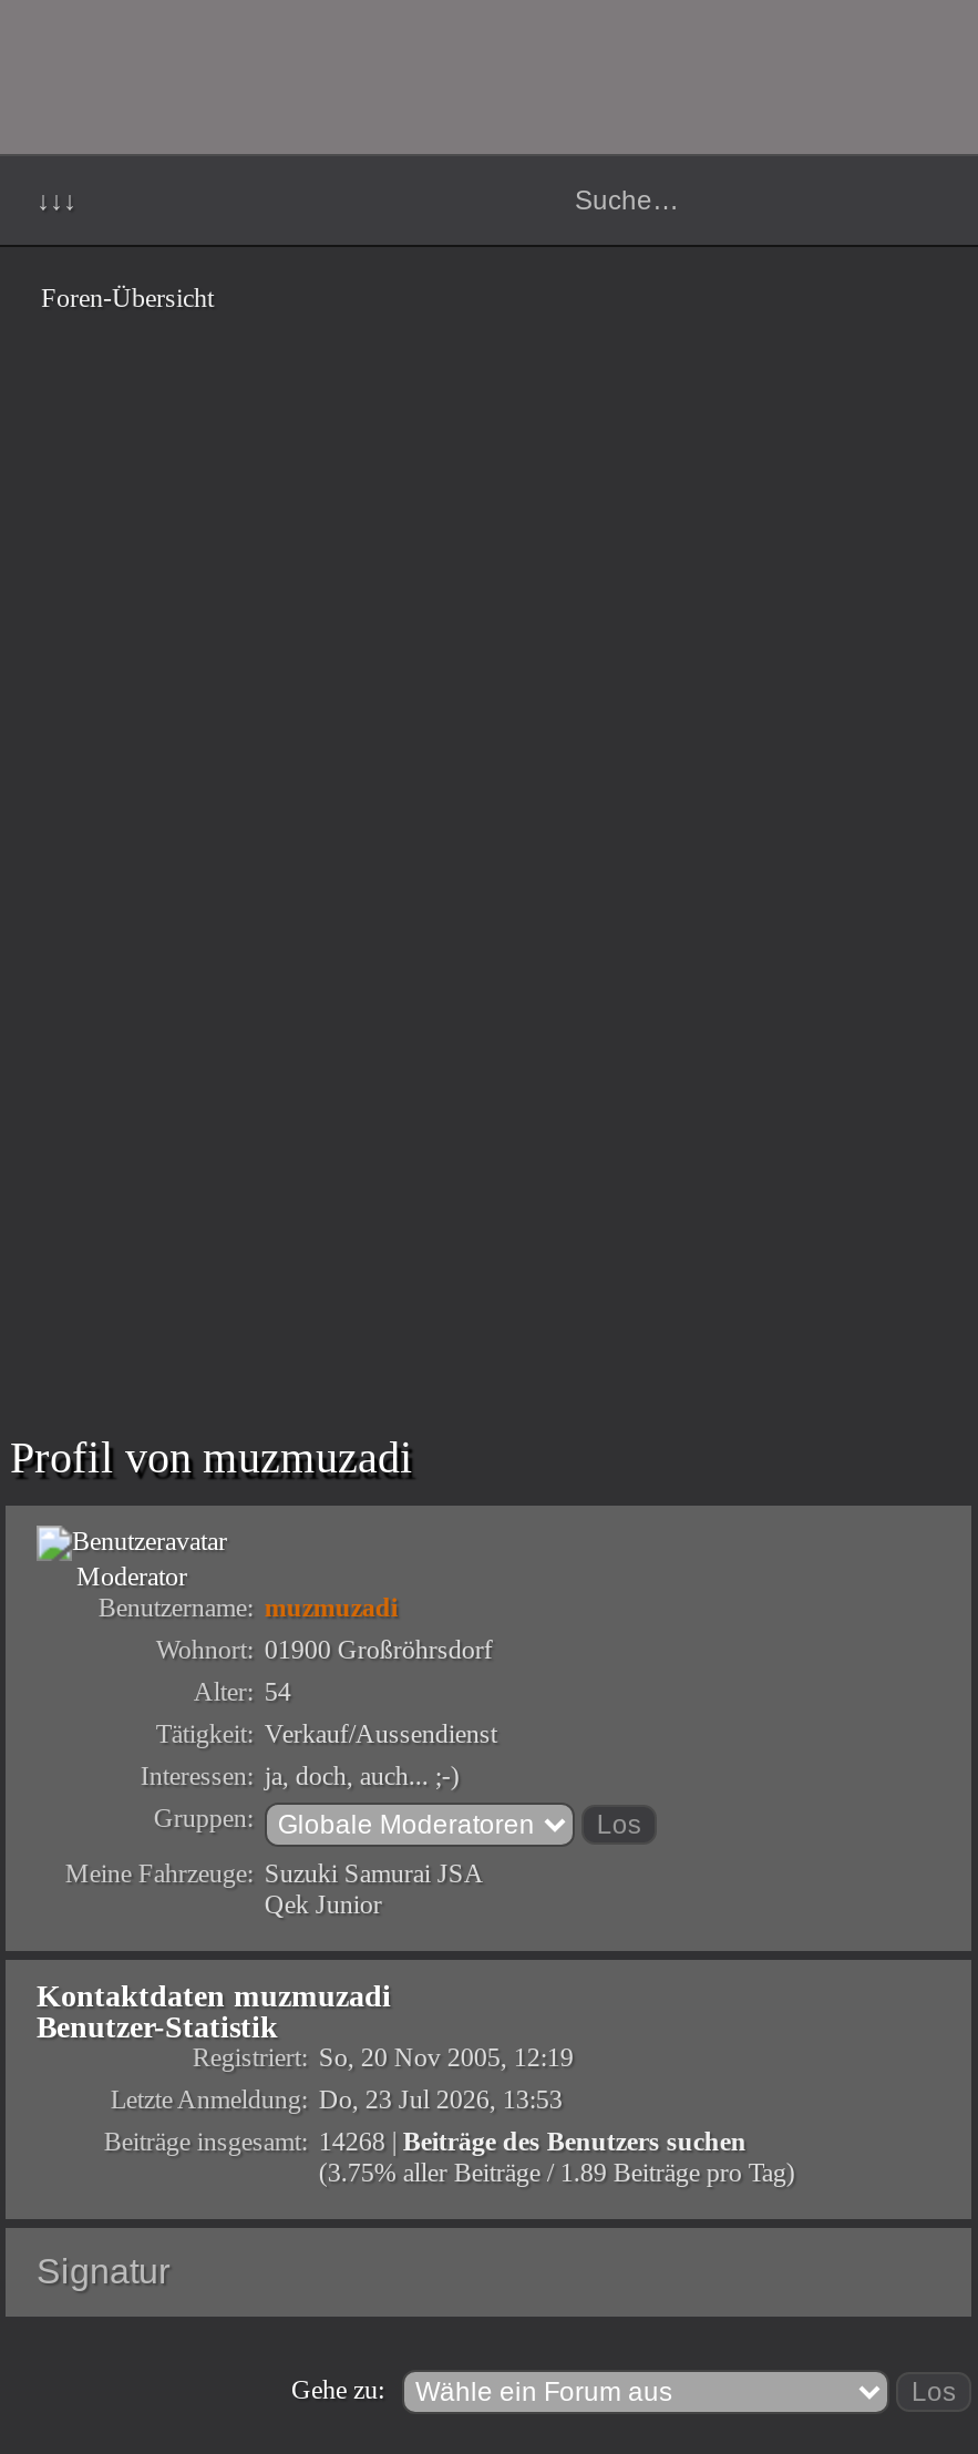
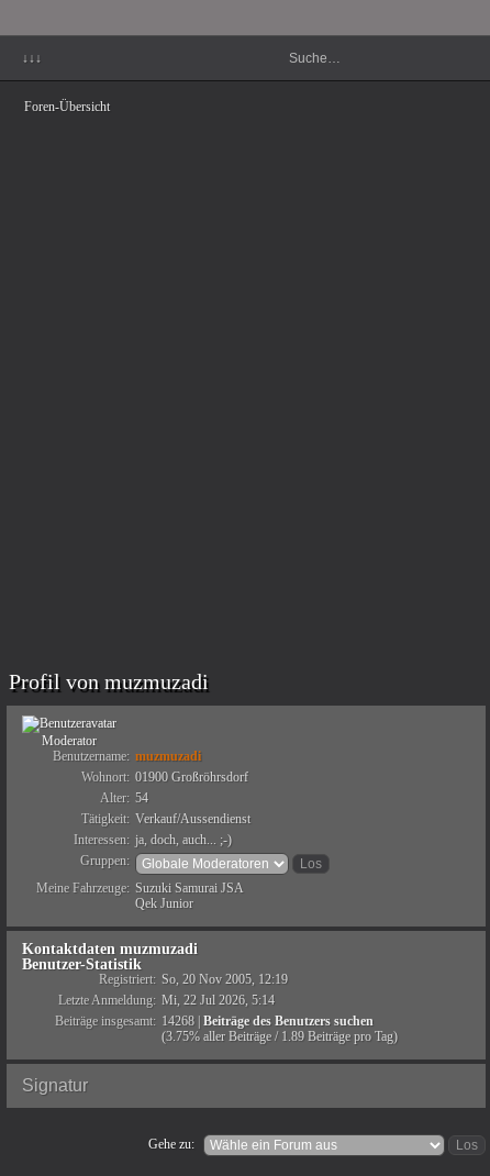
[111,2084,562,2115] Letzte Anmeldung: Do, 23 Jul 2026, 13:53 -> [59,992,275,1008] Letzte Anmeldung: Mi, 22 Jul 2026, 5:14

